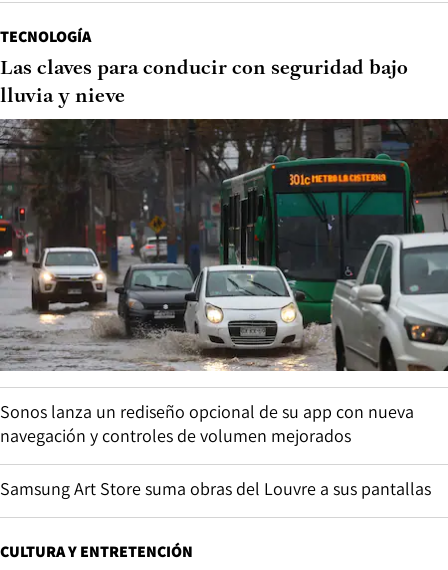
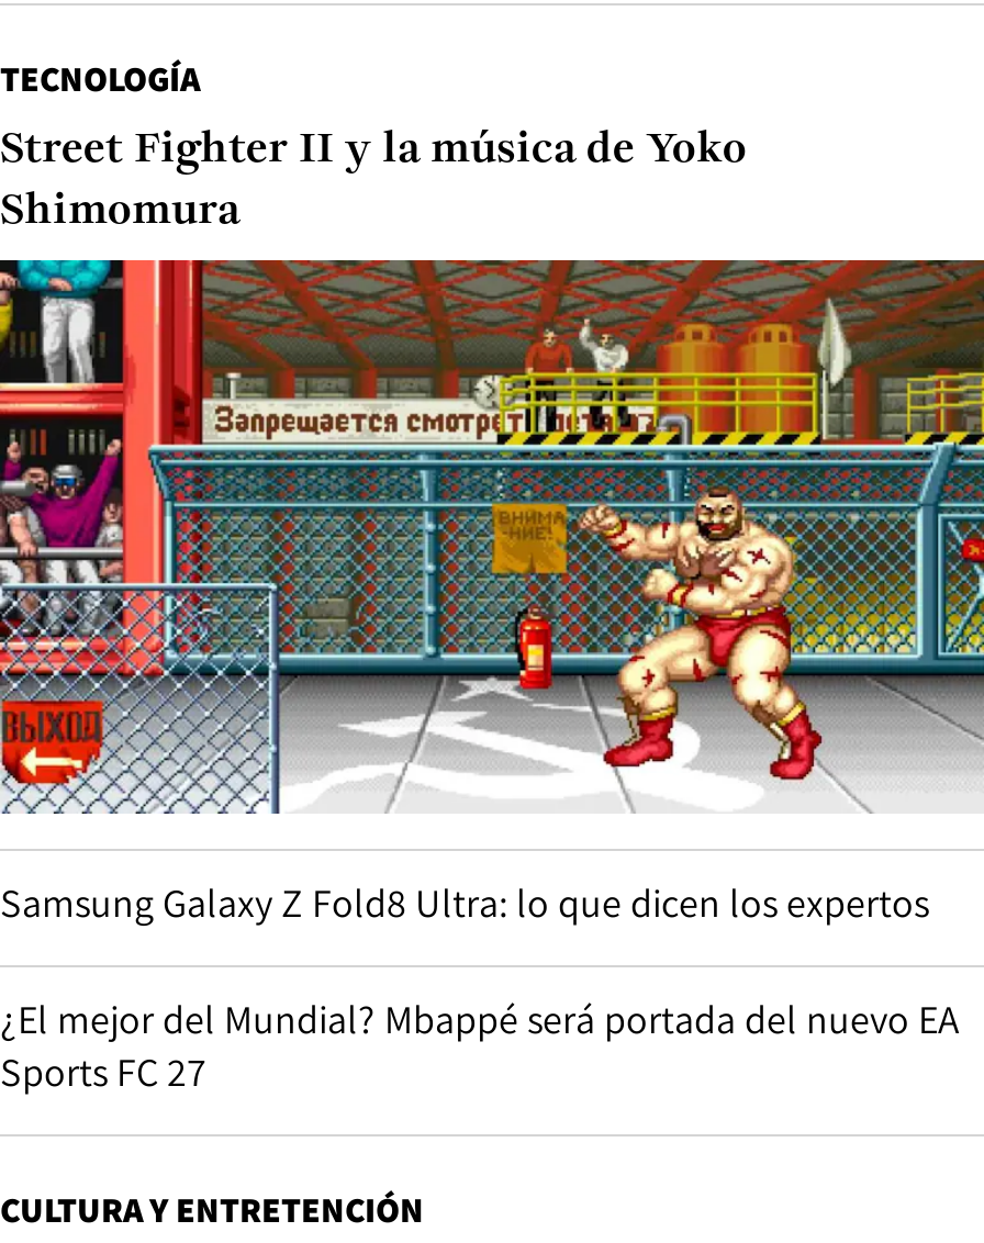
[0,59,408,107] Las claves para conducir con seguridad bajo | lluvia y nieve -> [0,128,747,233] Street Fighter II y la música de Yoko | Shimomura
[0,118,445,447] [image] | Sonos lanza un rediseño opcional de su app con nueva | navegación y controles de volumen mejorados -> [0,258,977,927] [image] | Samsung Galaxy Z Fold8 Ultra: lo que dicen los expertos
[0,477,431,500] Samsung Art Store suma obras del Louvre a sus pantallas -> [0,993,960,1096] ¿El mejor del Mundial? Mbappé será portada del nuevo EA | Sports FC 27

